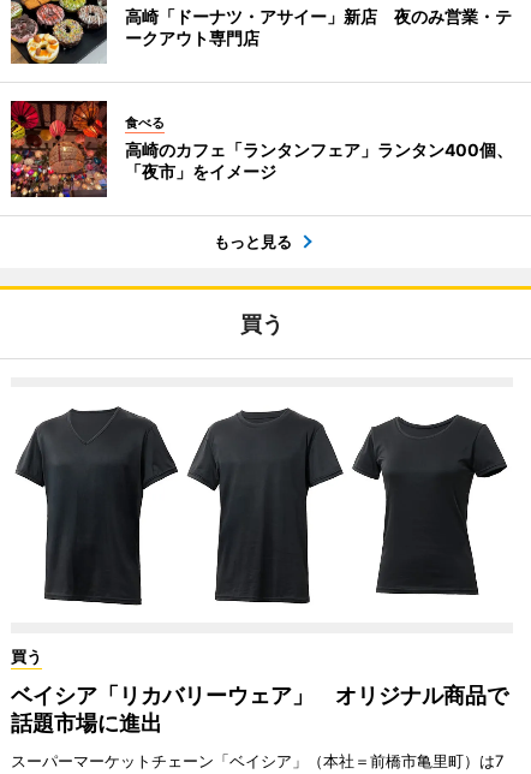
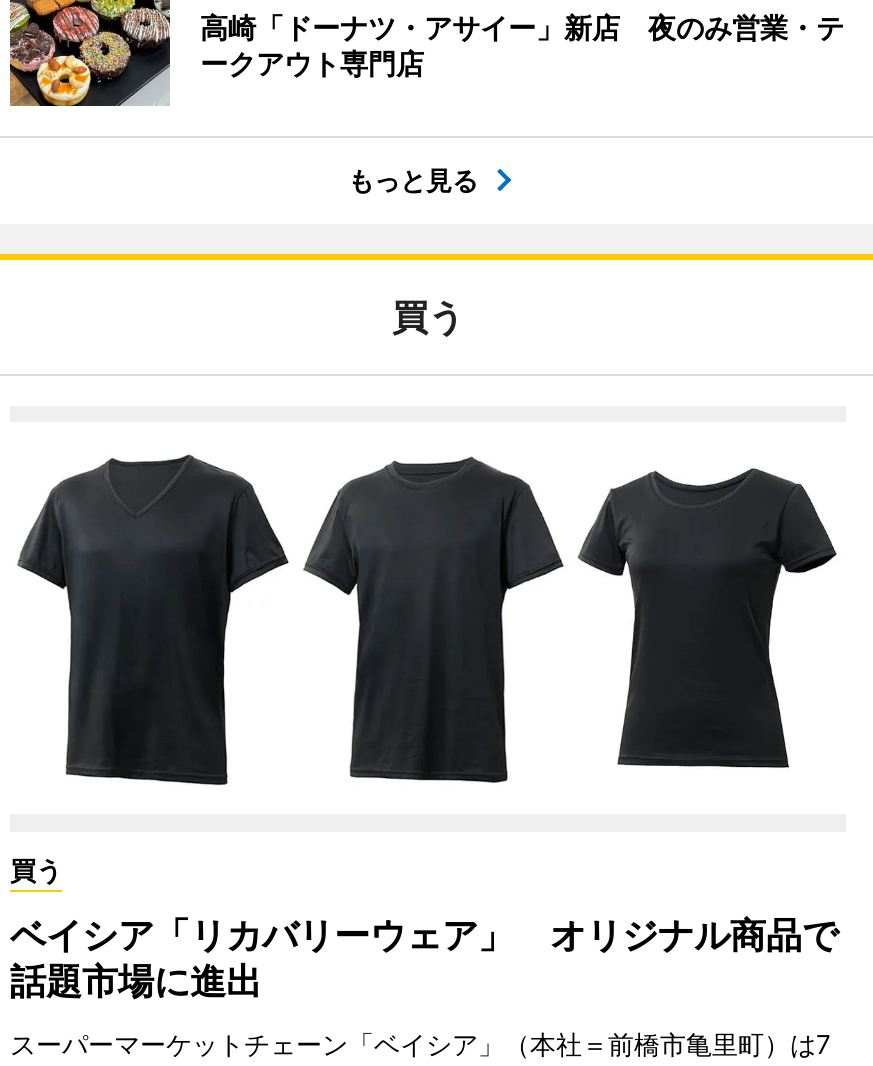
[10,100,513,198] [image] | 食べる | 高崎のカフェ「ランタンフェア」ランタン400個、 | 「夜市」をイメージ -> none

